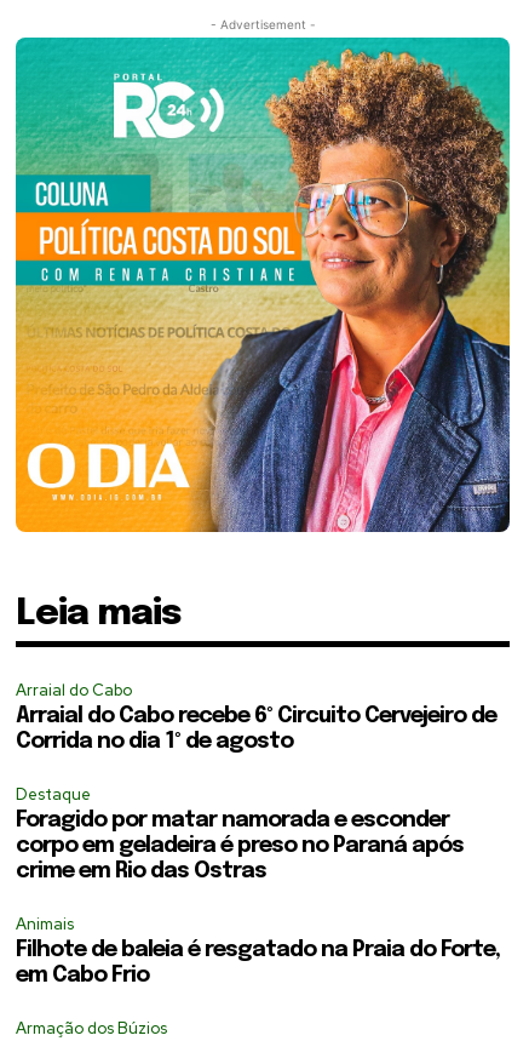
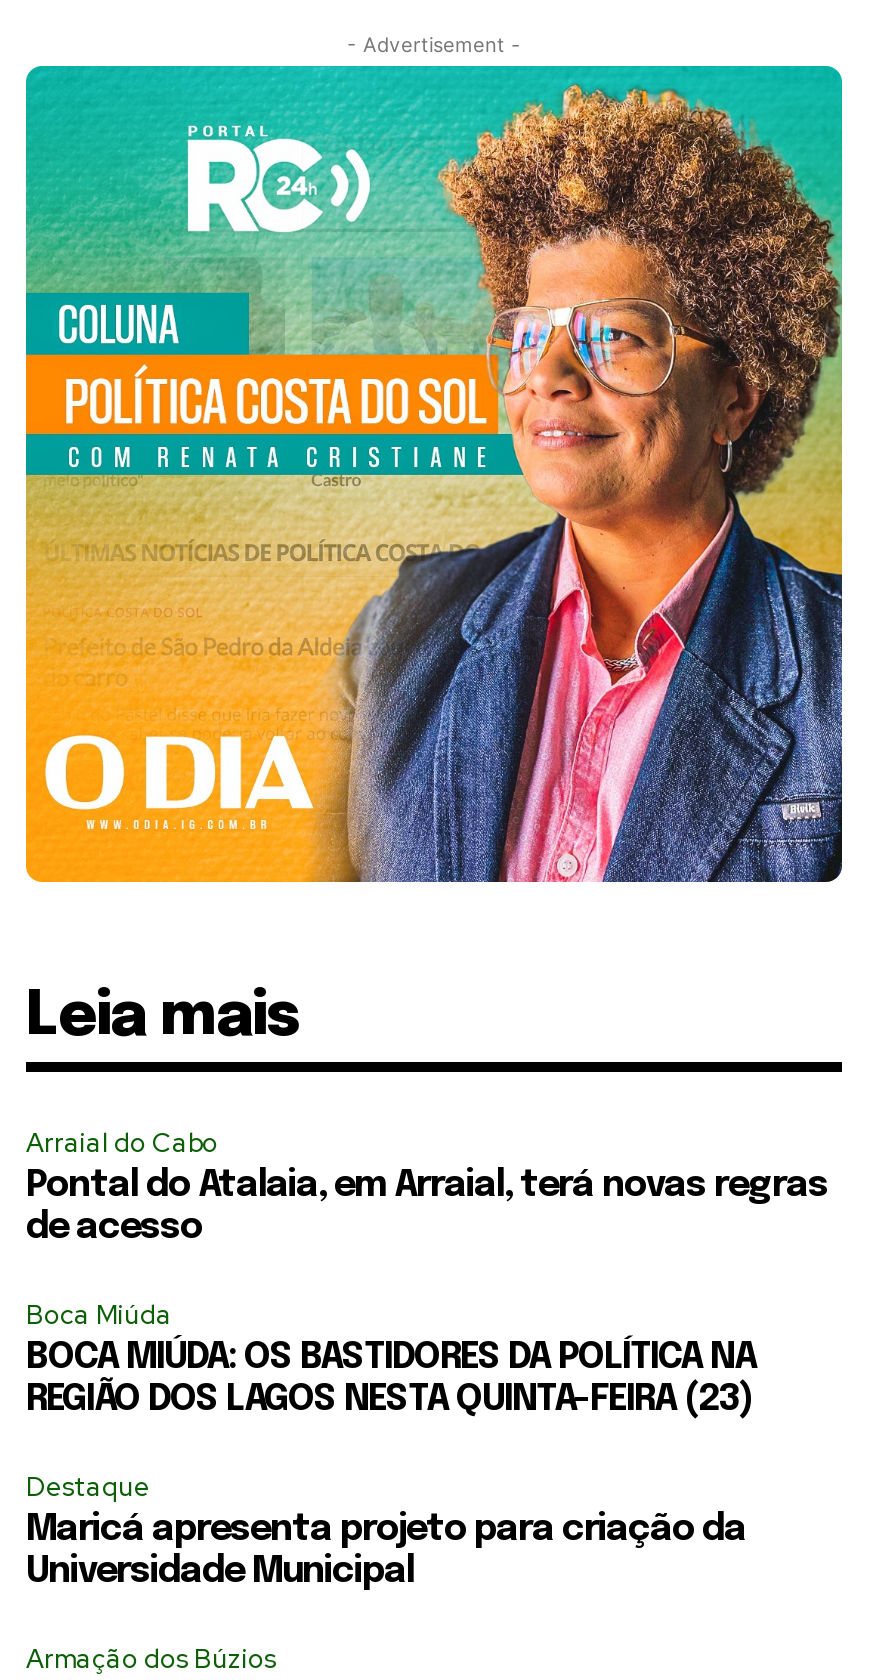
[16,705,496,752] Arraial do Cabo recebe 6º Circuito Cervejeiro de | Corrida no dia 1º de agosto -> [26,1167,828,1417] Pontal do Atalaia, em Arraial, terá novas regras | de acesso | Boca Miúda | BOCA MIÚDA: OS BASTIDORES DA POLÍTICA NA | REGIÃO DOS LAGOS NESTA QUINTA-FEIRA (23)
moved [16,784,91,804] -> [26,1469,150,1503]: Destaque
[16,809,500,986] Foragido por matar namorada e esconder | corpo em geladeira é preso no Paraná após | crime em Rio das Ostras | Animais | Filhote de baleia é resgatado na Praia do Forte, | em Cabo Frio -> [26,1511,746,1589] Maricá apresenta projeto para criação da | Universidade Municipal

